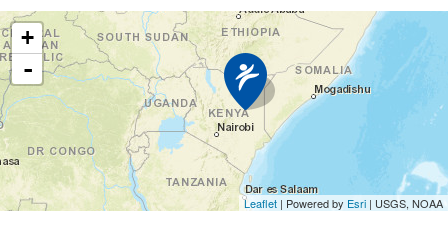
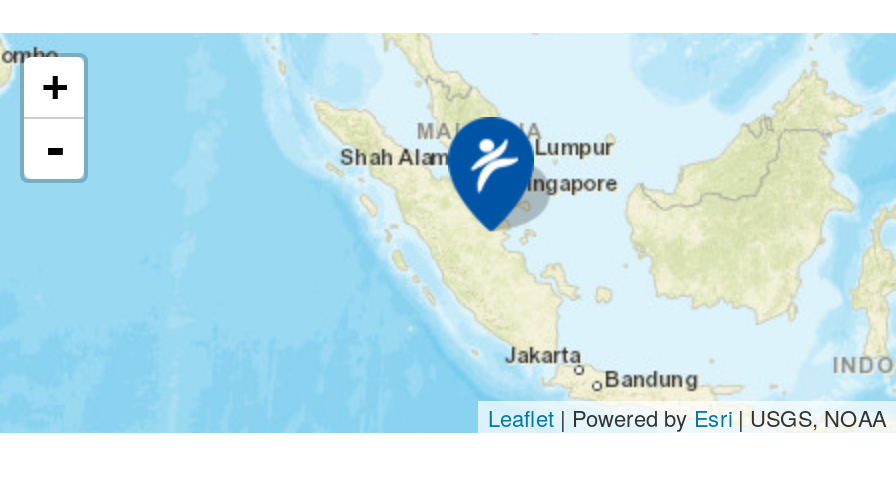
[3,10,445,212] [image] -> [6,31,890,435] [image]

